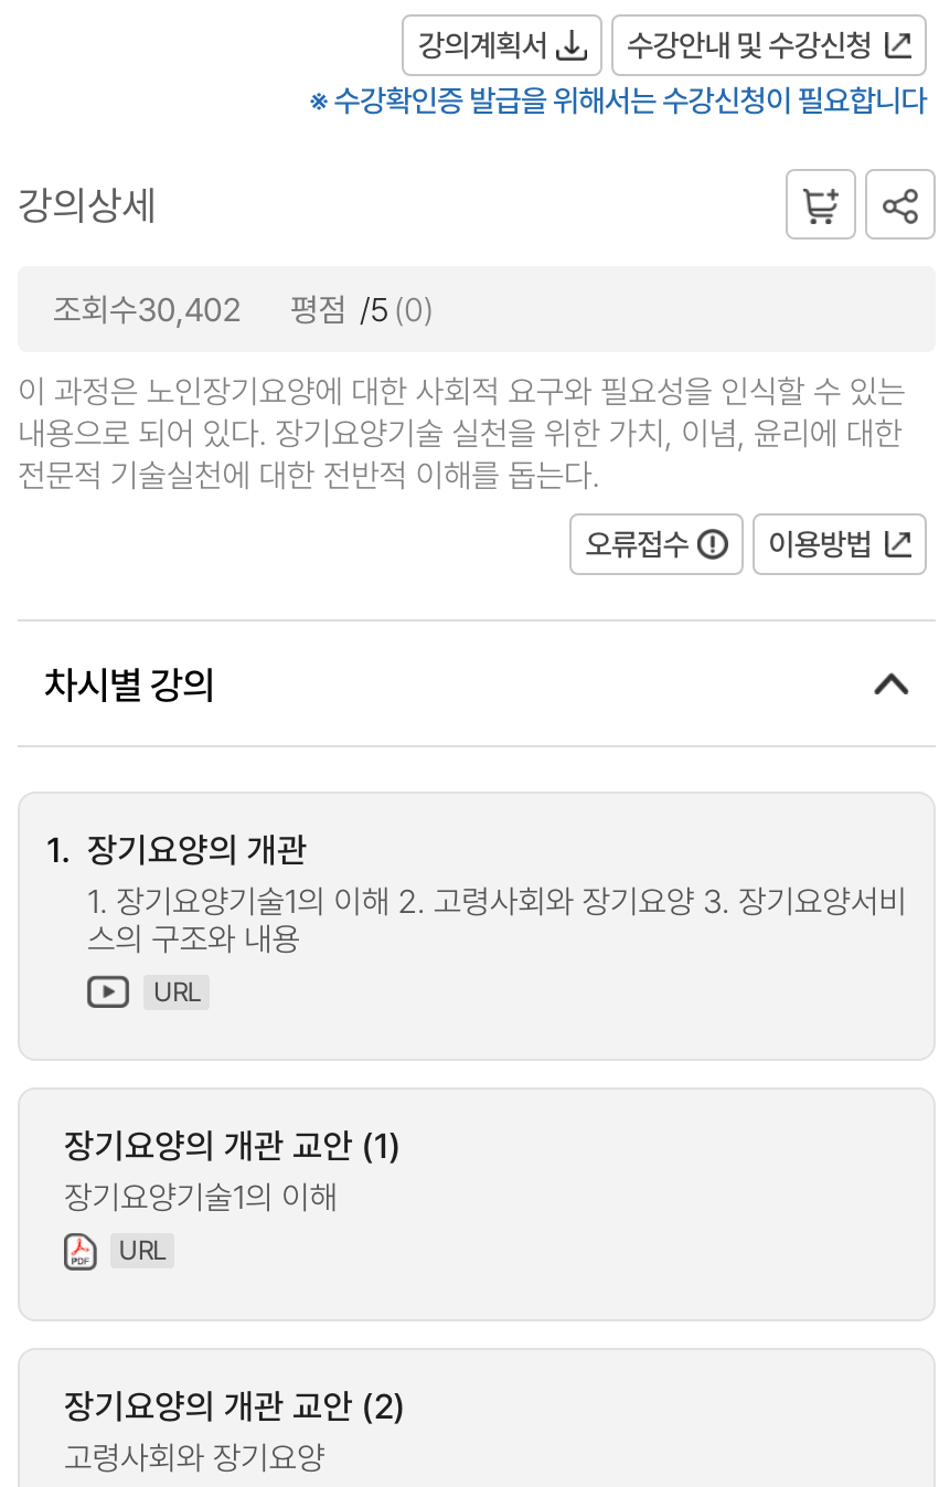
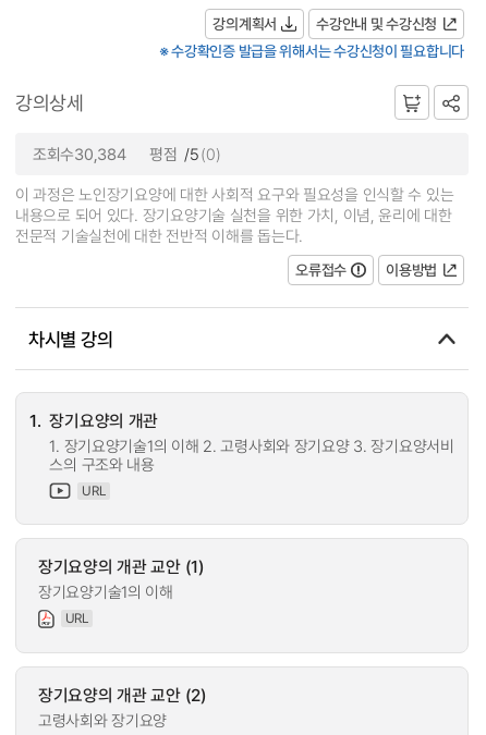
[53,286,434,330] 조회수30,402 평점 /5 (0) -> [33,143,221,164] 조회수30,384 평점 /5 (0)

